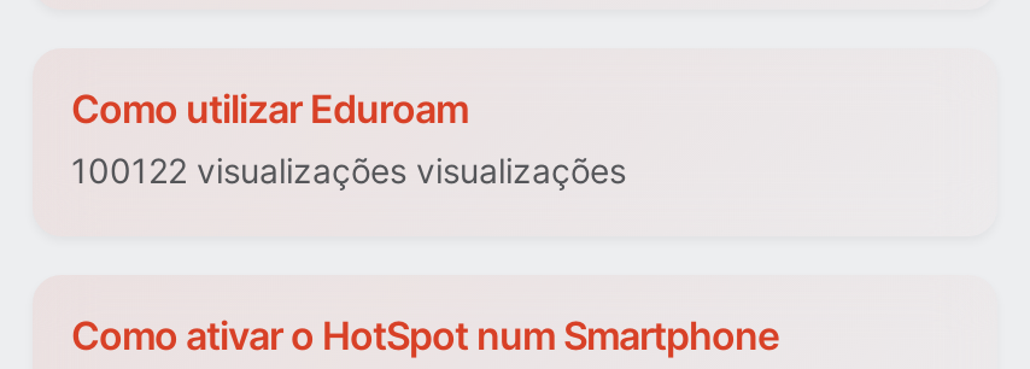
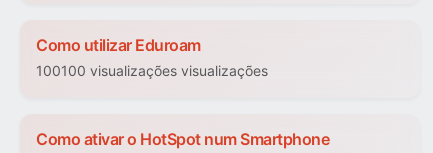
[71,151,626,192] 100122 visualizações visualizações -> [36,62,268,79] 100100 visualizações visualizações

